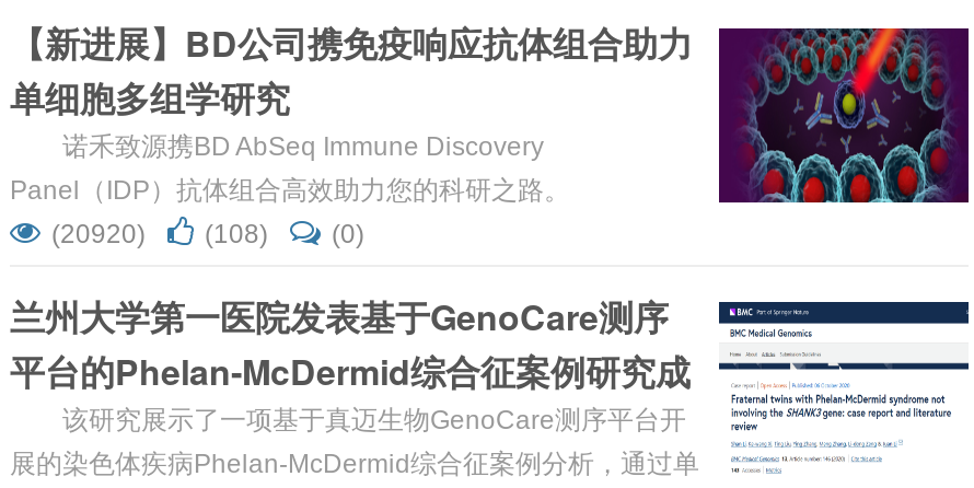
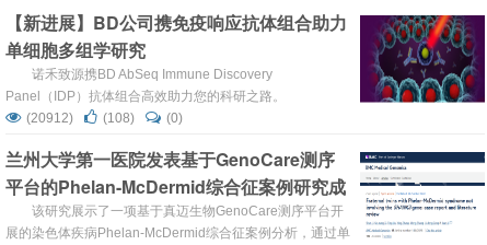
[51,219,268,249] (20920) (108) -> [26,110,135,126] (20912) (108)

